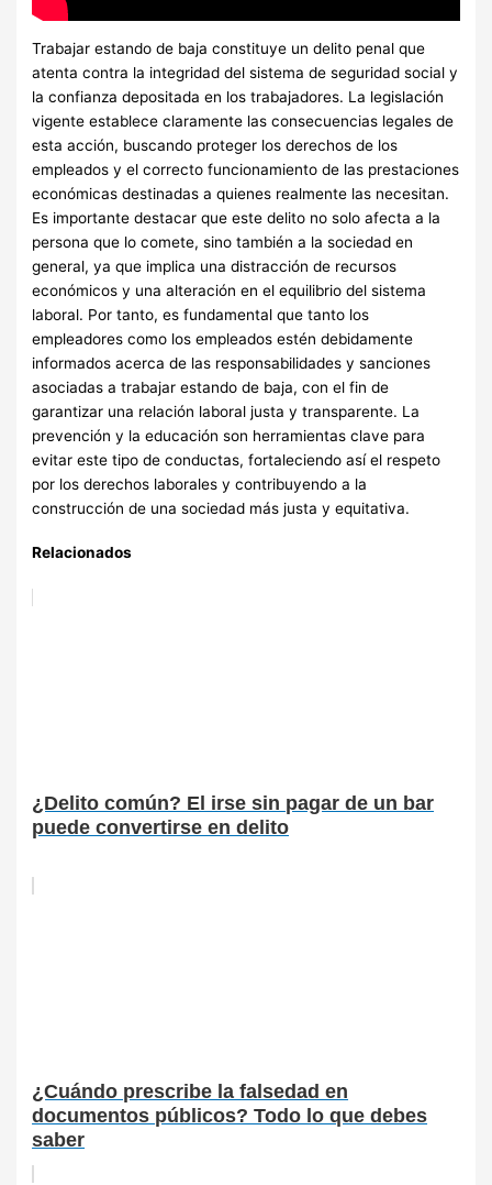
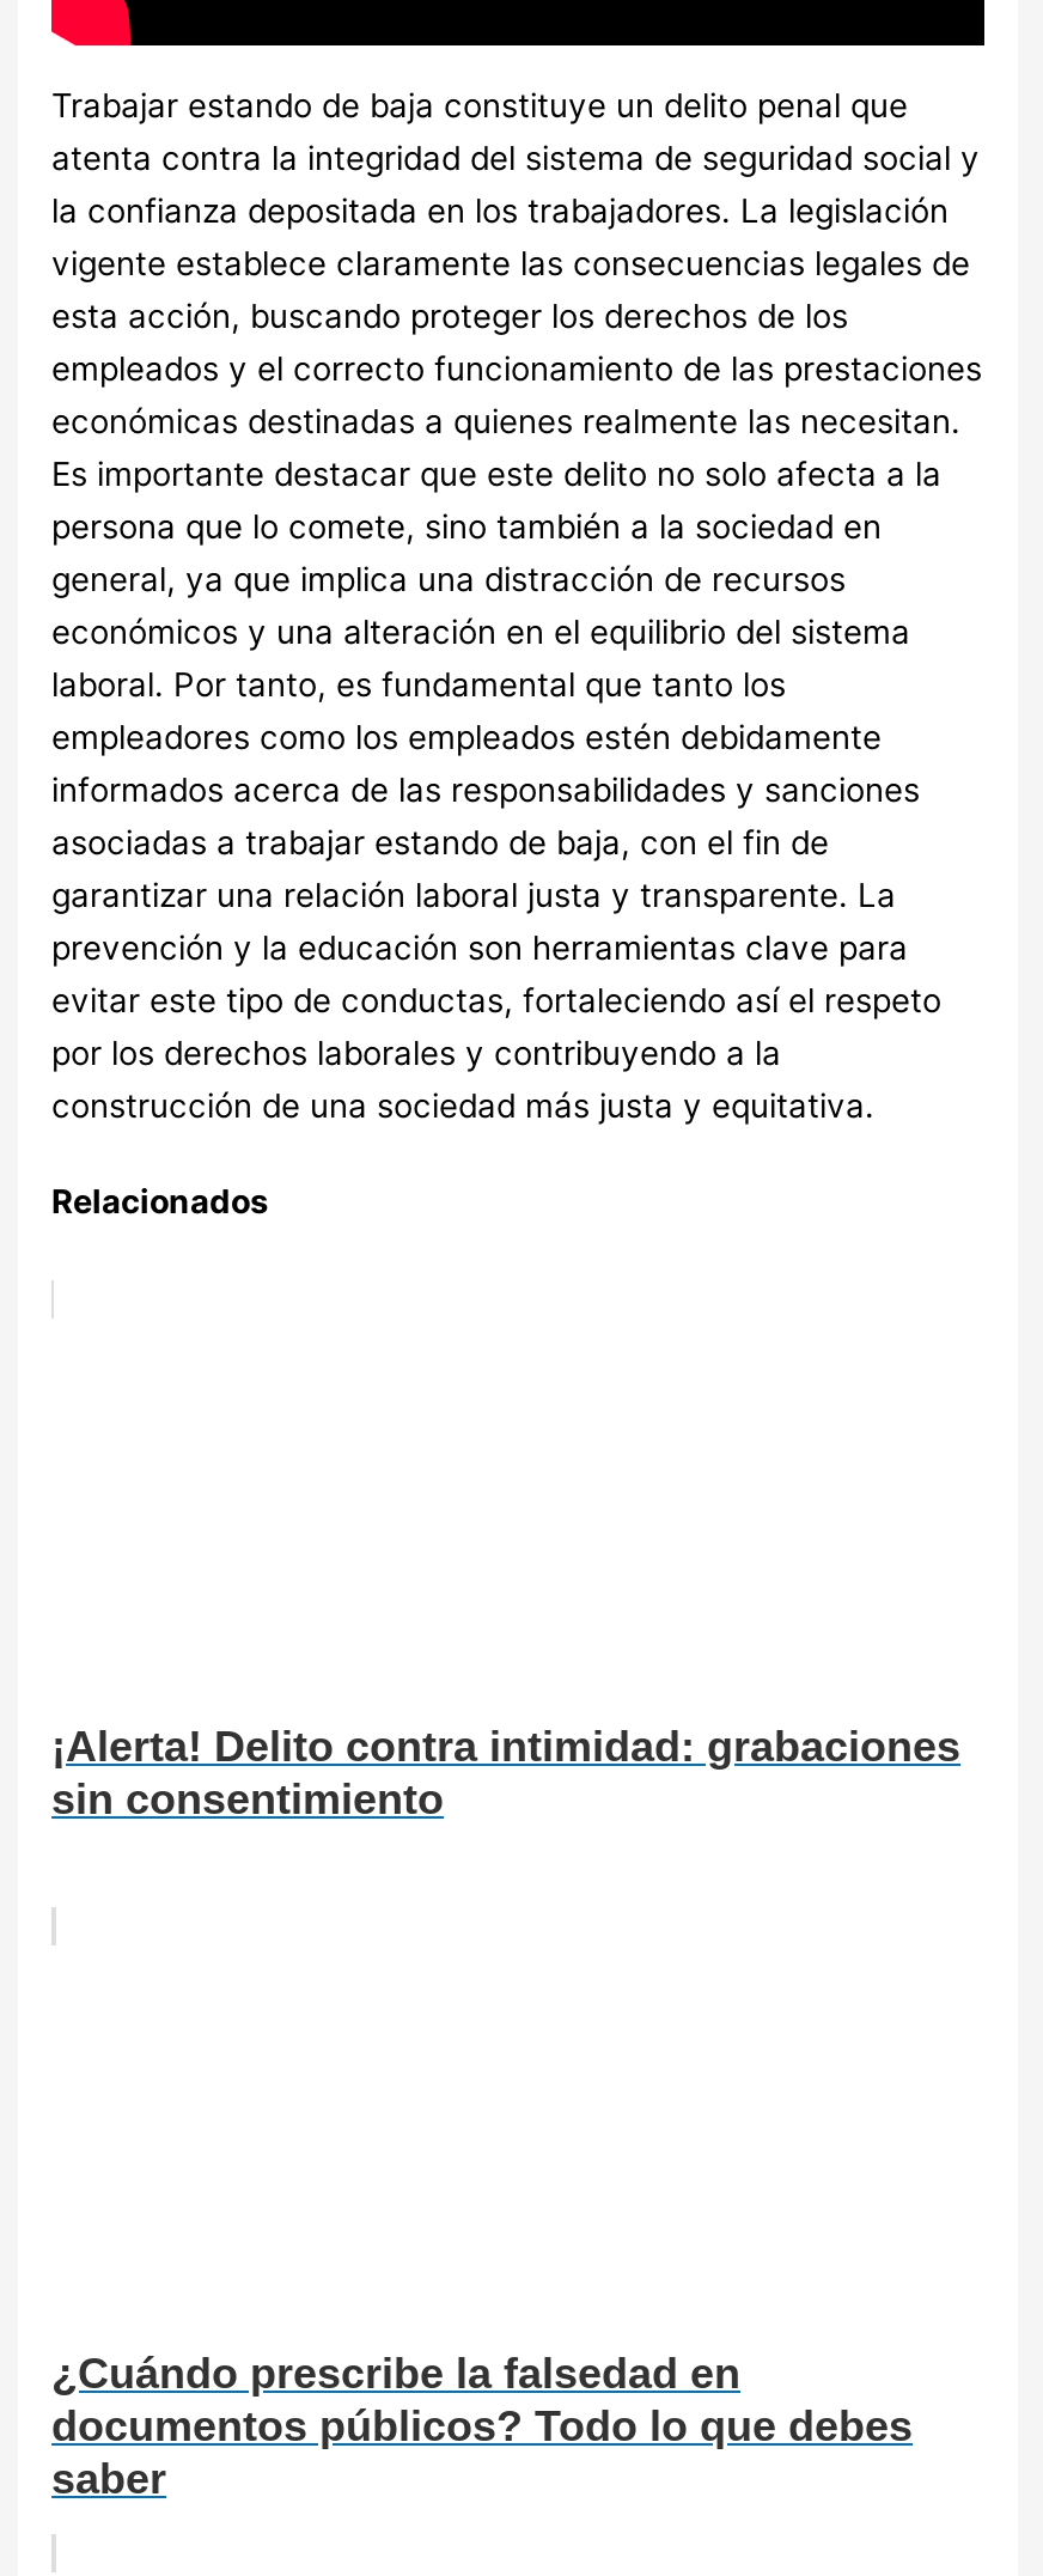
[32,792,434,838] ¿Delito común? El irse sin pagar de un bar | puede convertirse en delito -> [51,1722,960,1822] ¡Alerta! Delito contra intimidad: grabaciones | sin consentimiento

